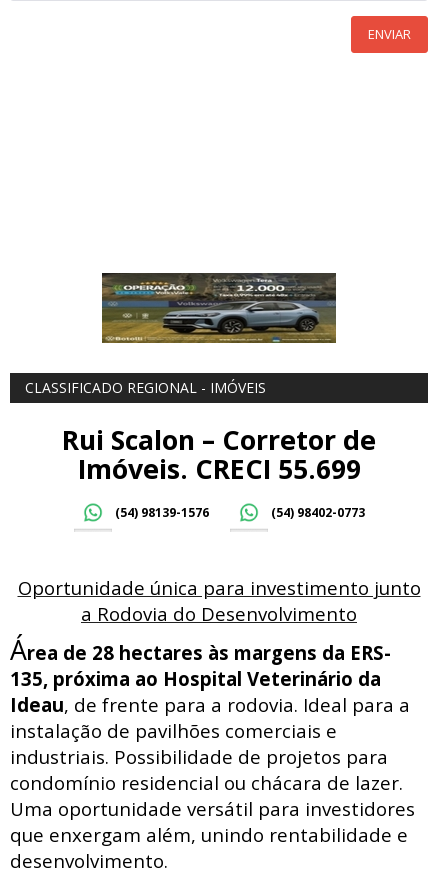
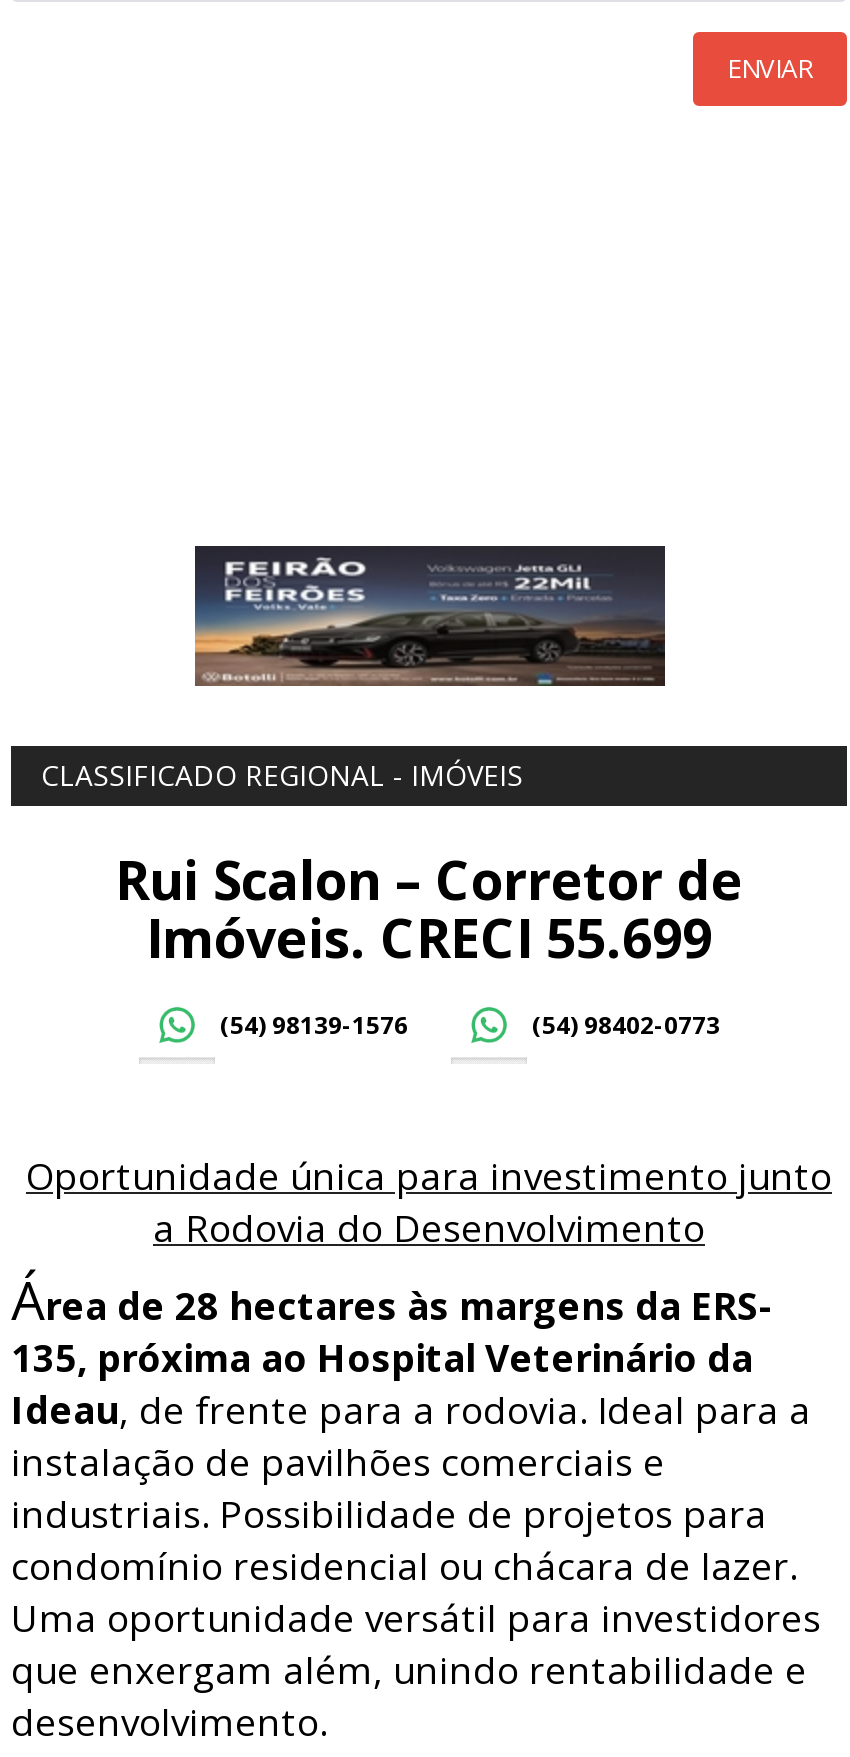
[101,273,337,343] [image] -> [193,548,667,686] [image]

